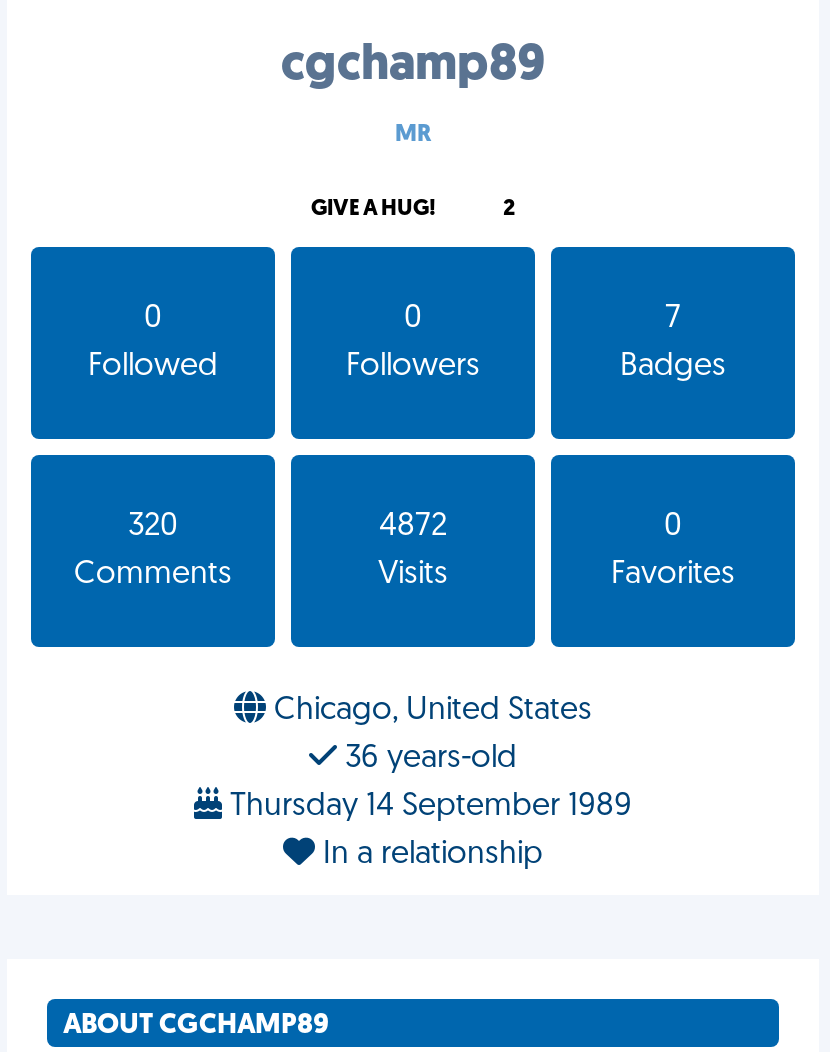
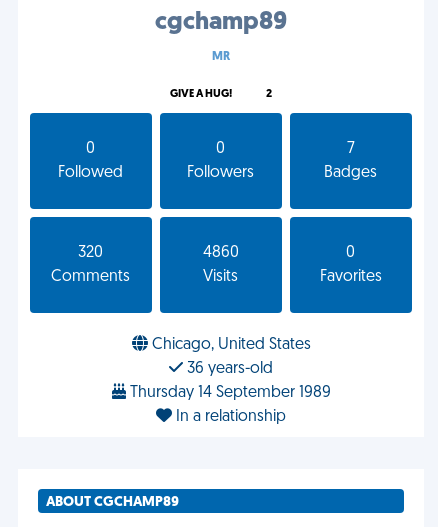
[379,511,447,543] 4872 -> [203,245,239,261] 4860

